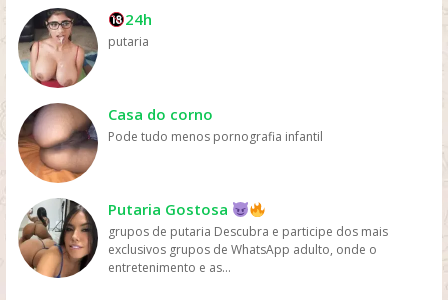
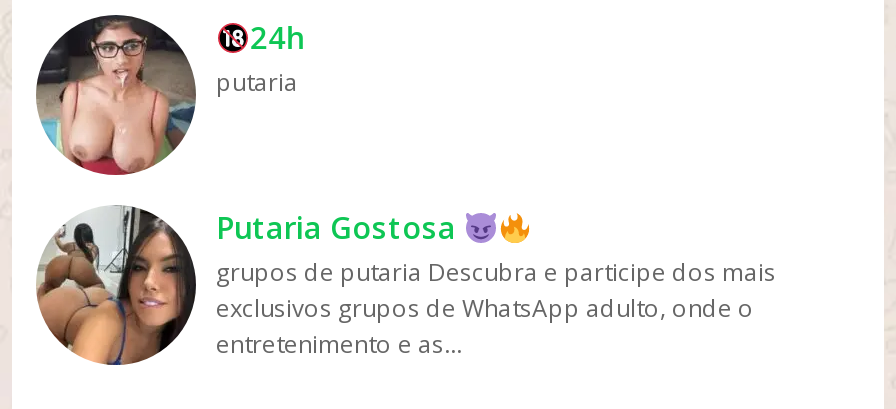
[19,103,323,184] [image] | Casa do corno | Pode tudo menos pornografia infantil -> none

